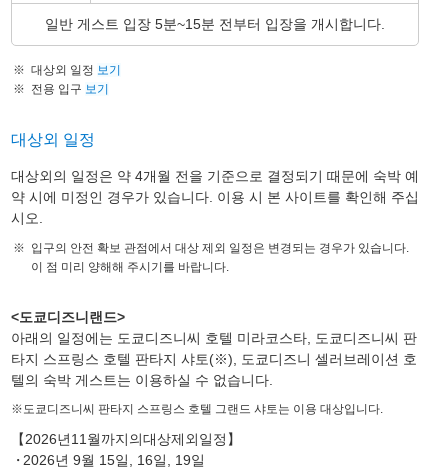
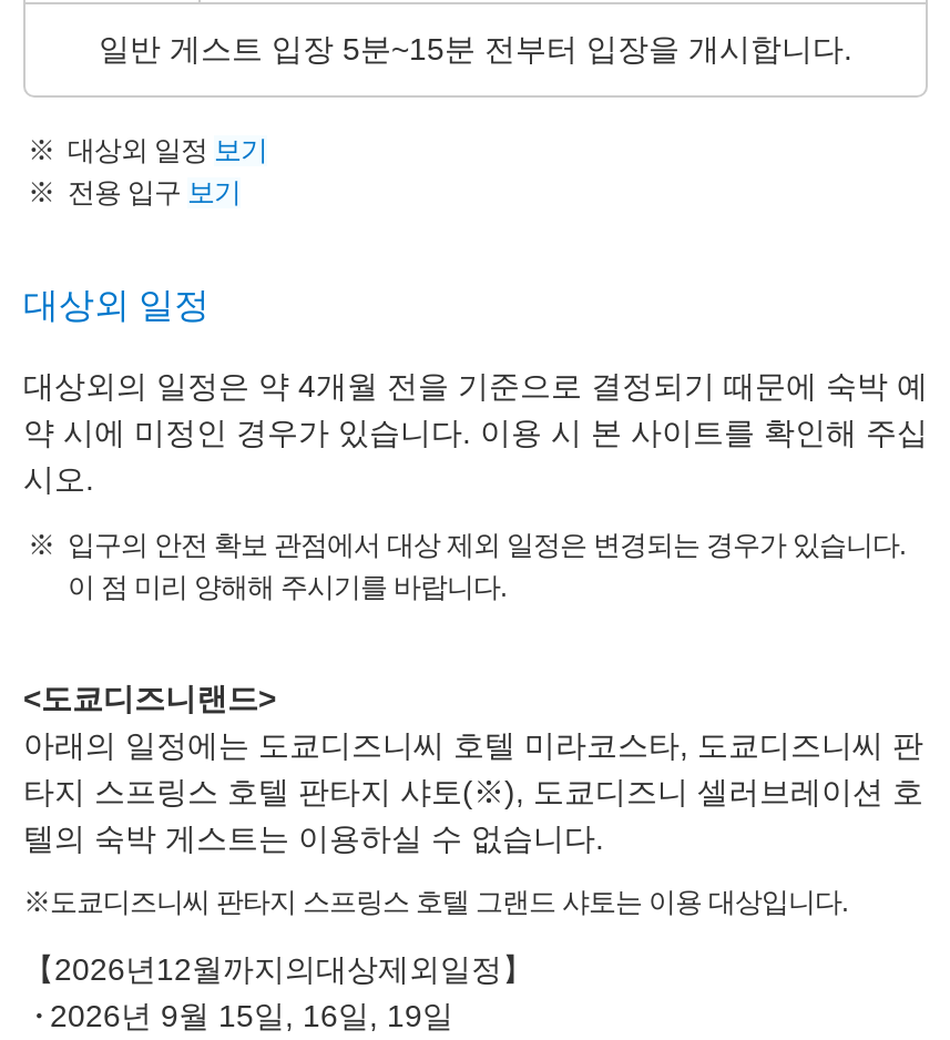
[11,431,241,447] 【2026년11월까지의대상제외일정】 -> [23,951,533,987] 【2026년12월까지의대상제외일정】

